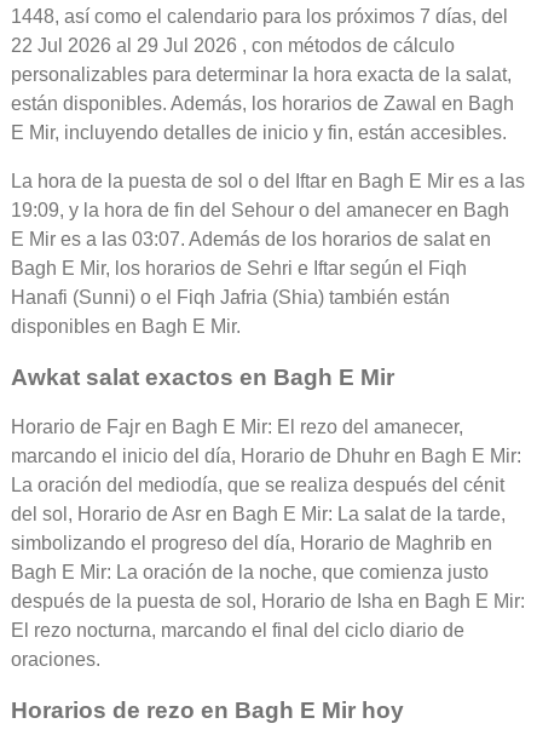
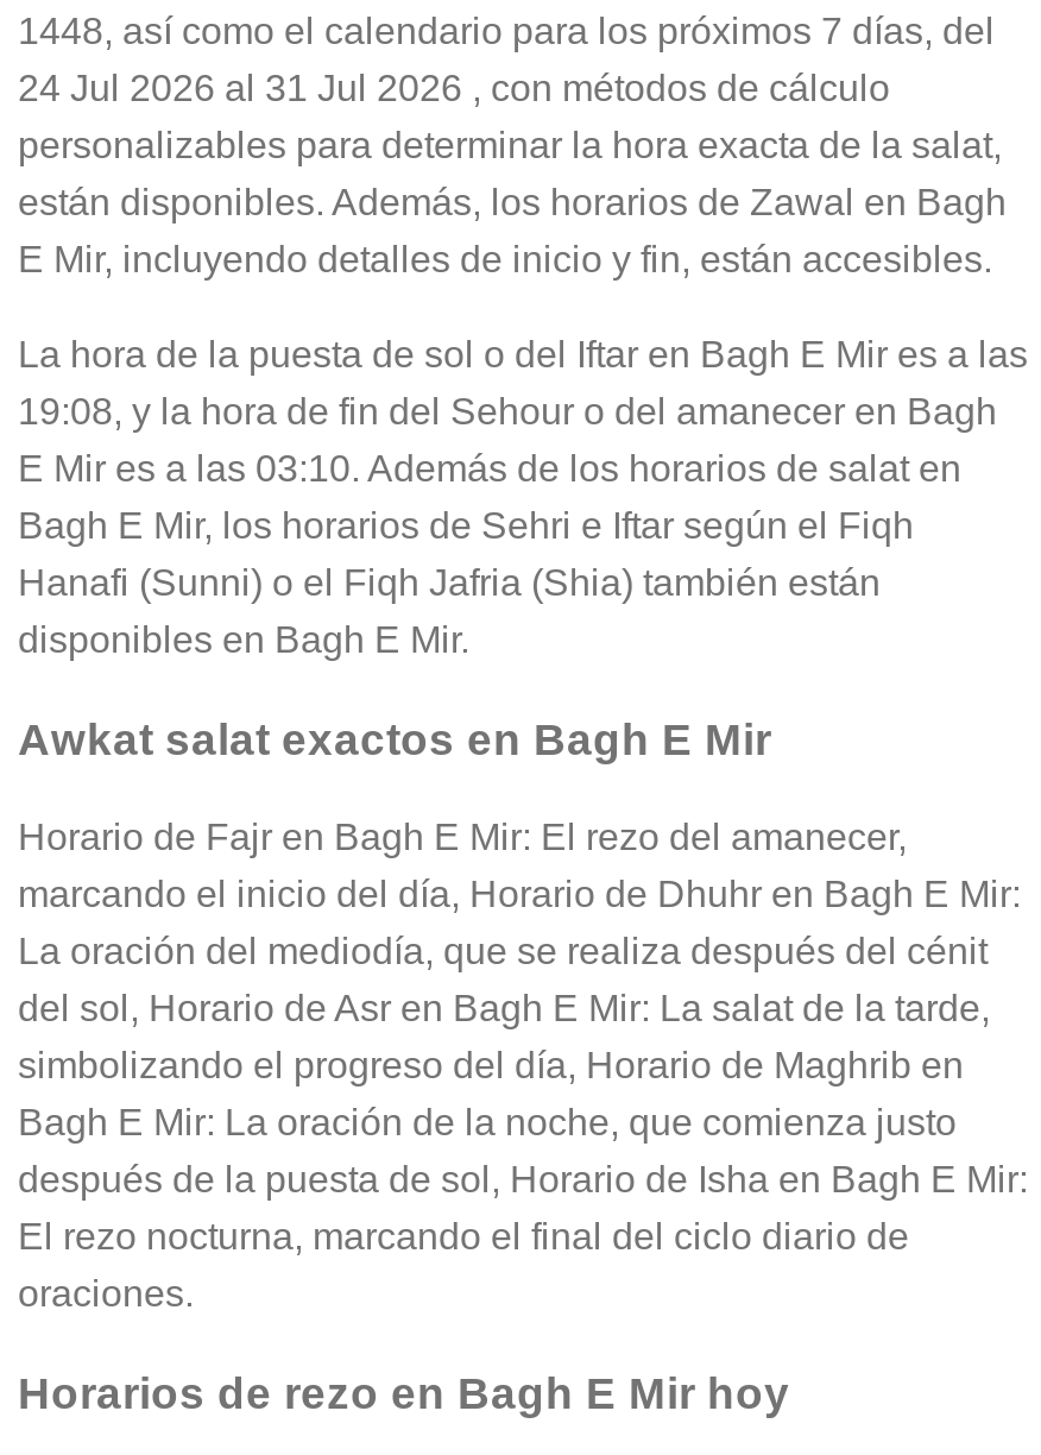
[11,35,455,56] 22 Jul 2026 al 29 Jul 2026 , con métodos de cálculo -> [18,68,890,108] 24 Jul 2026 al 31 Jul 2026 , con métodos de cálculo
[11,200,509,220] 19:09, y la hora de fin del Sehour o del amanecer en Bagh -> [18,391,997,431] 19:08, y la hora de fin del Sehour o del amanecer en Bagh
[11,229,491,249] E Mir es a las 03:07. Además de los horarios de salat en -> [18,448,961,488] E Mir es a las 03:10. Además de los horarios de salat en

